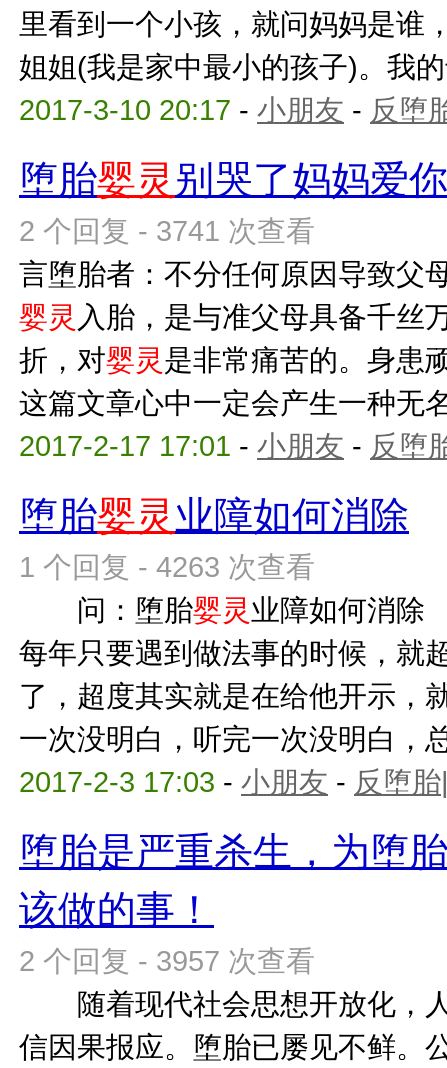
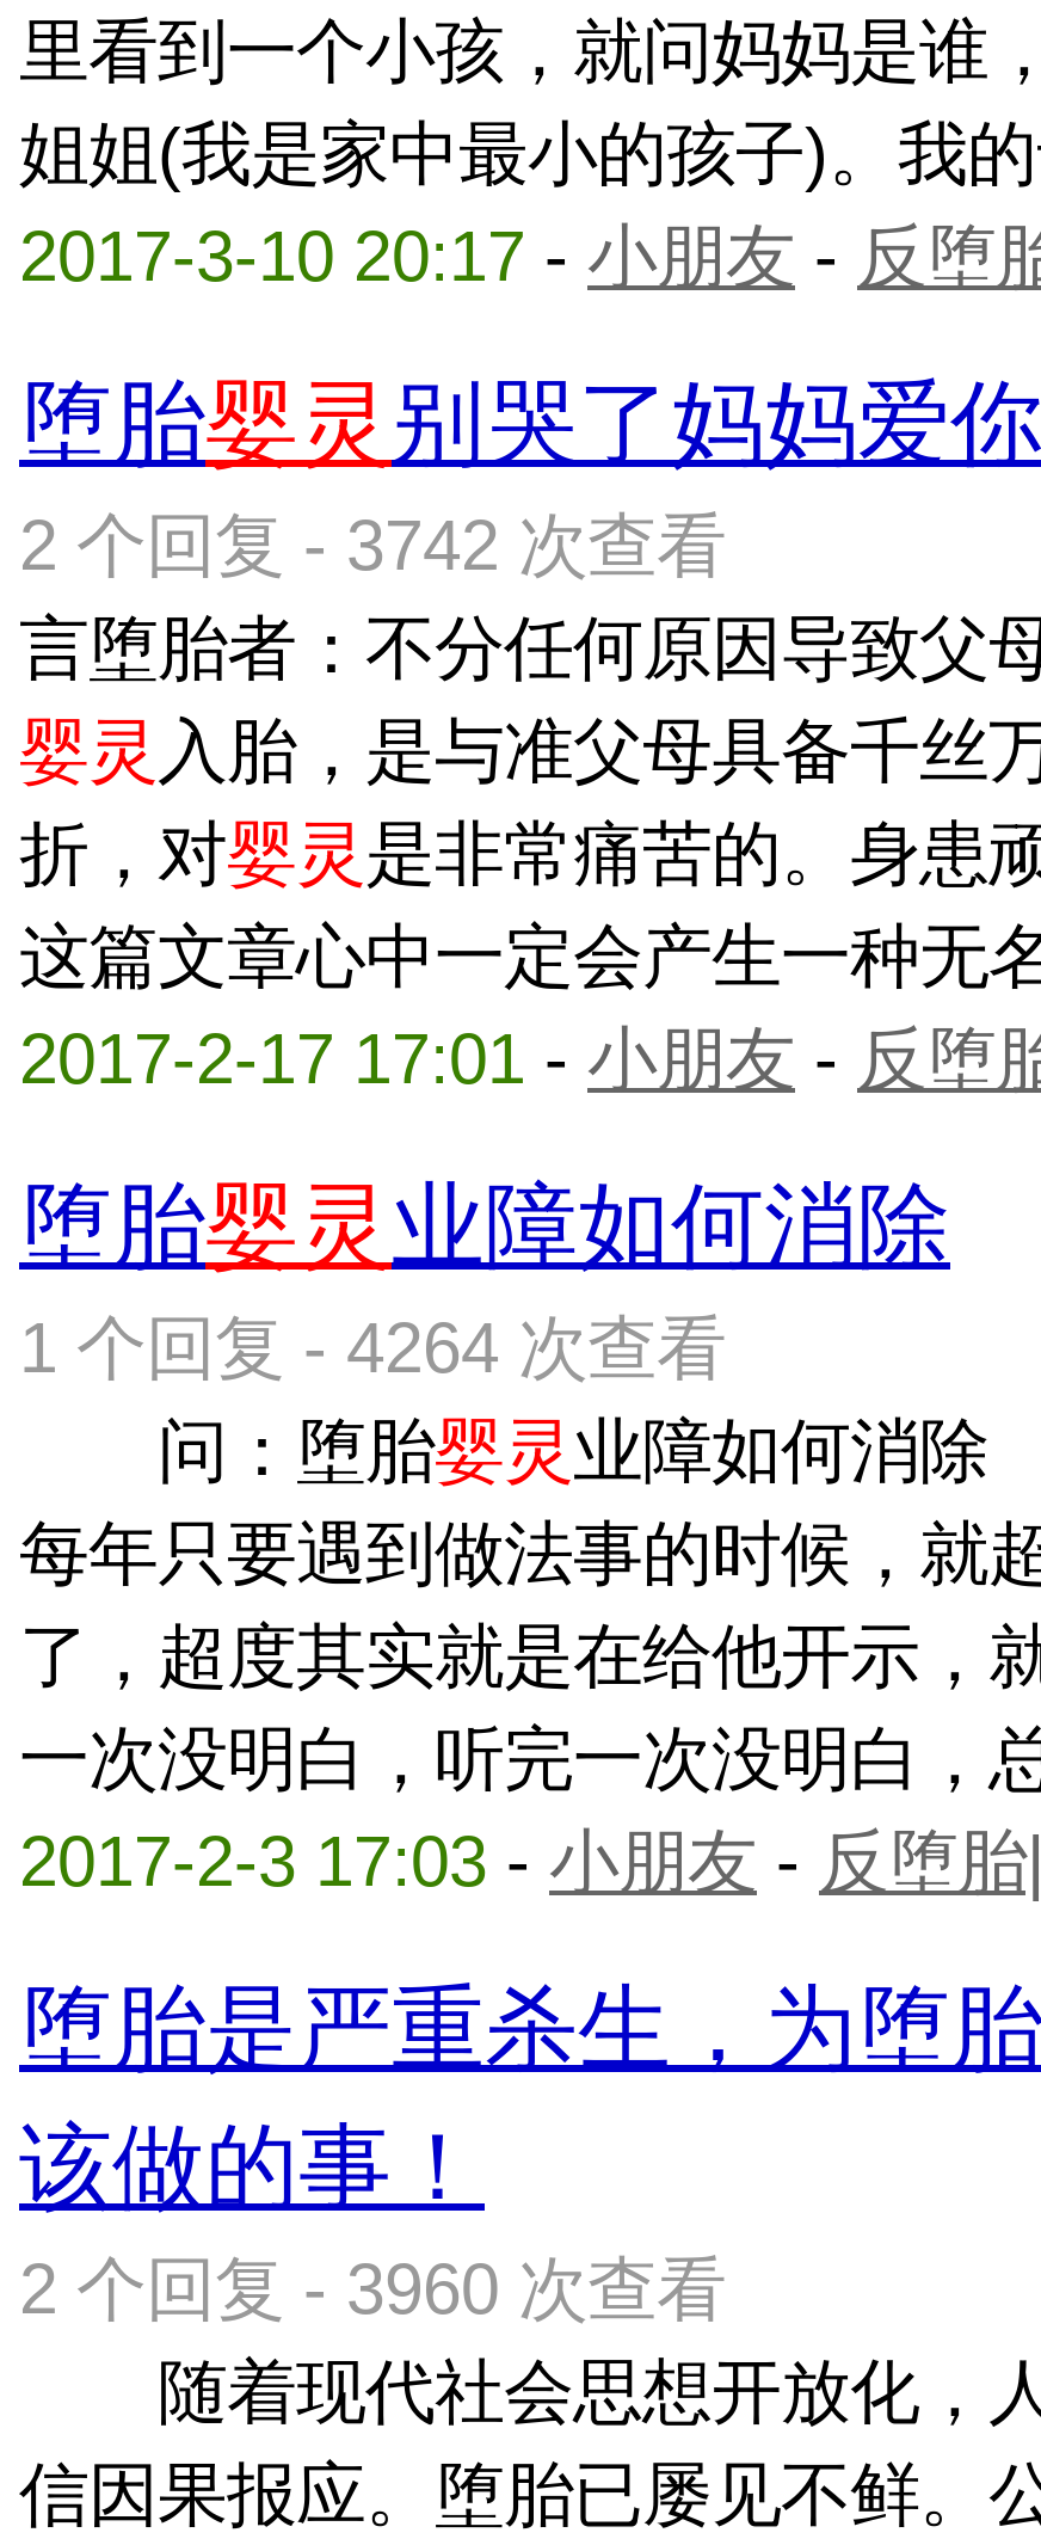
[19,214,315,247] 2 个回复 - 3741 次查看 -> [19,505,726,584] 2 个回复 - 3742 次查看
[19,550,315,583] 1 个回复 - 4263 次查看 -> [19,1308,726,1387] 1 个回复 - 4264 次查看
[19,944,315,977] 2 个回复 - 3957 次查看 -> [19,2249,726,2328] 2 个回复 - 3960 次查看

